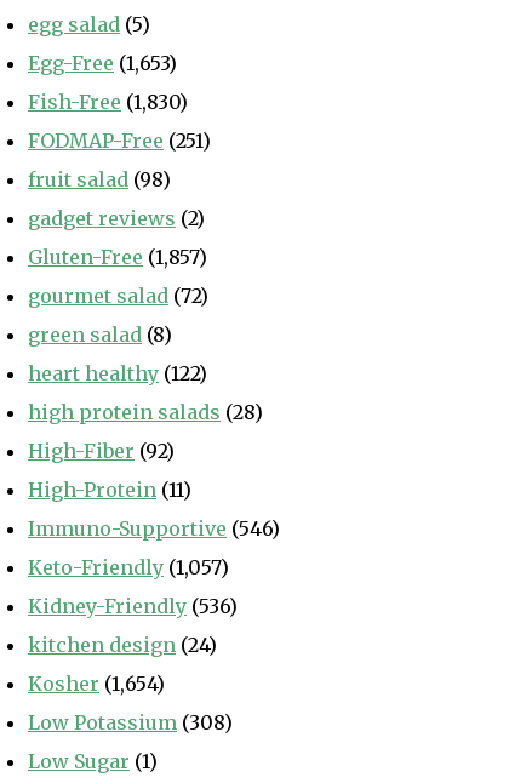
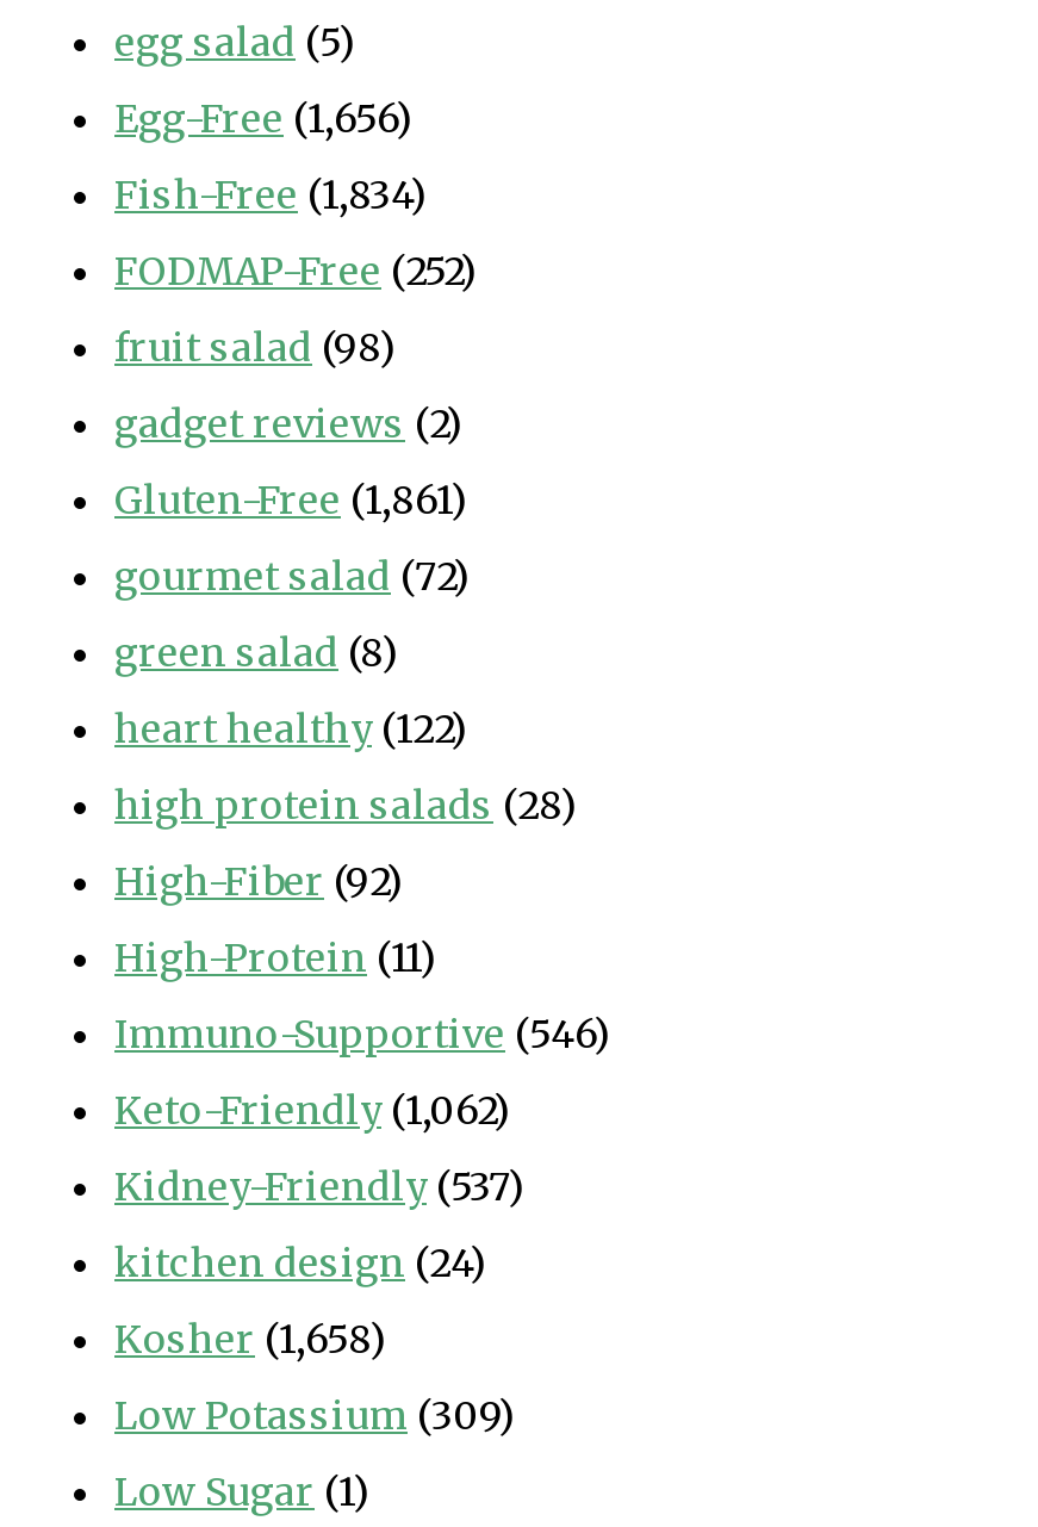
[28,50,177,75] Egg-Free (1,653) -> [114,93,412,141] Egg-Free (1,656)
[28,89,188,113] Fish-Free (1,830) -> [114,169,427,217] Fish-Free (1,834)
[28,128,211,152] FODMAP-Free (251) -> [114,246,477,293] FODMAP-Free (252)
[28,244,207,268] Gluten-Free (1,857) -> [114,474,467,522] Gluten-Free (1,861)
[28,555,229,579] Keto-Friendly (1,057) -> [114,1085,510,1132] Keto-Friendly (1,062)
[28,593,238,618] Kidney-Friendly (536) -> [114,1161,524,1209] Kidney-Friendly (537)
[28,671,165,695] Kosher (1,654) -> [114,1314,386,1361] Kosher (1,658)
[28,710,233,734] Low Potassium (308) -> [114,1390,515,1438] Low Potassium (309)

